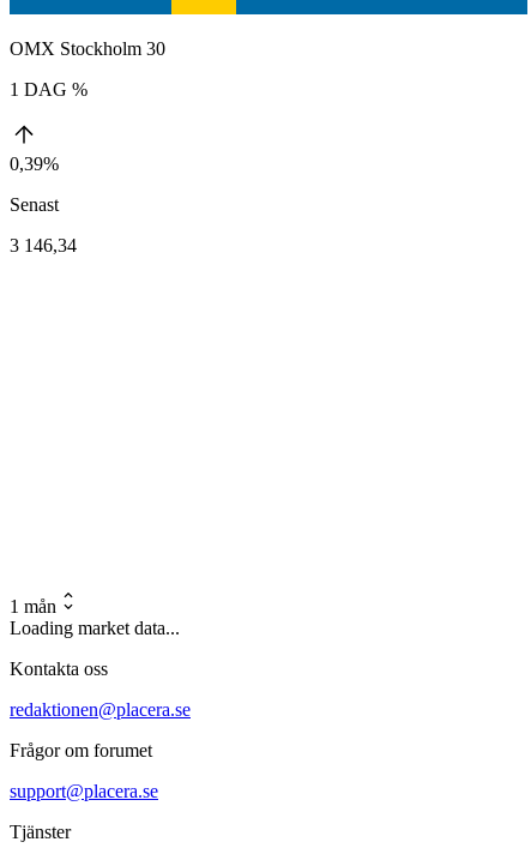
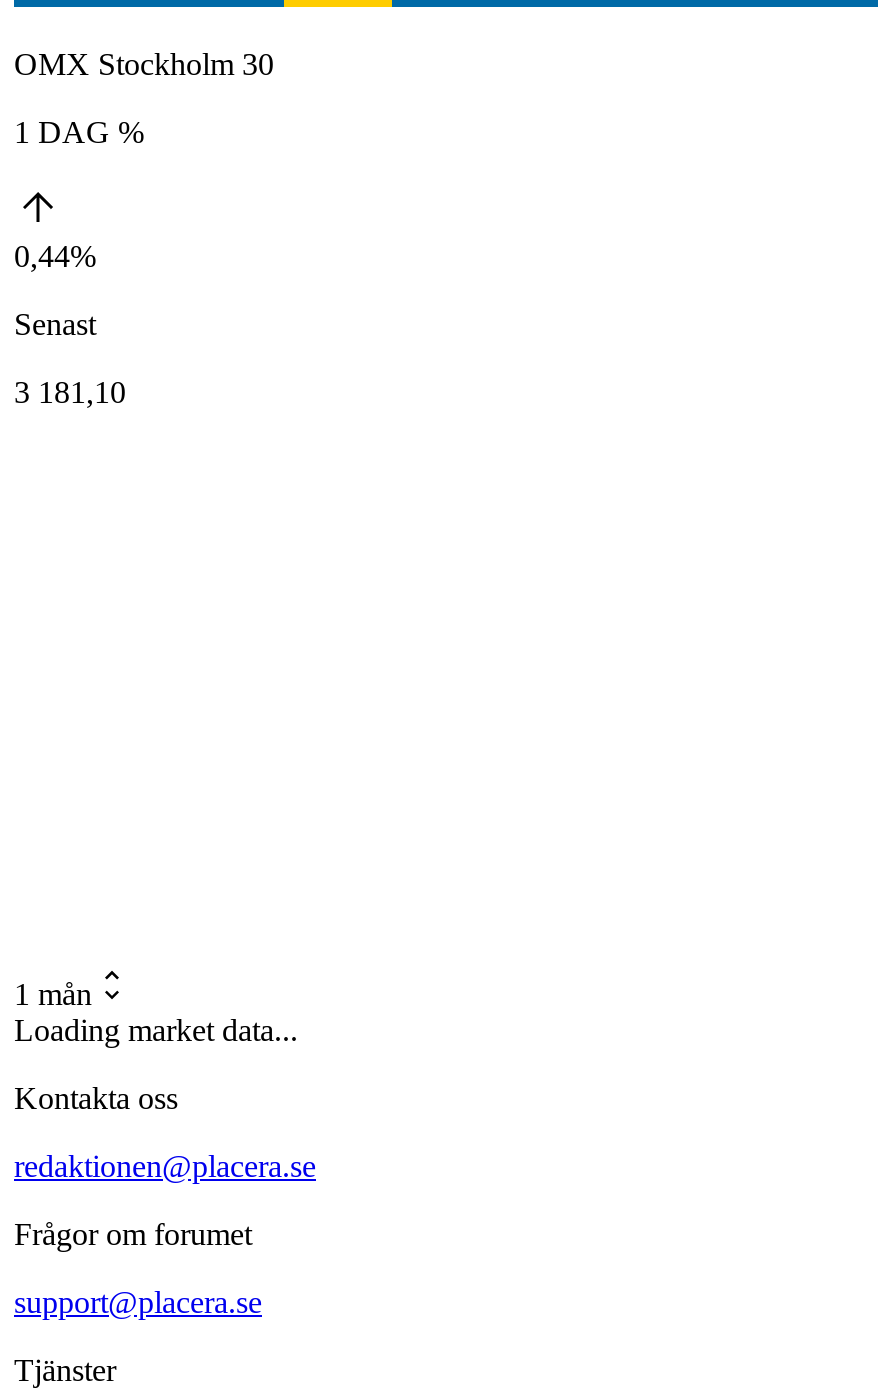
[10,154,59,174] 0,39% -> [14,240,96,274] 0,44%
[10,235,77,256] 3 146,34 -> [14,376,126,410] 3 181,10

